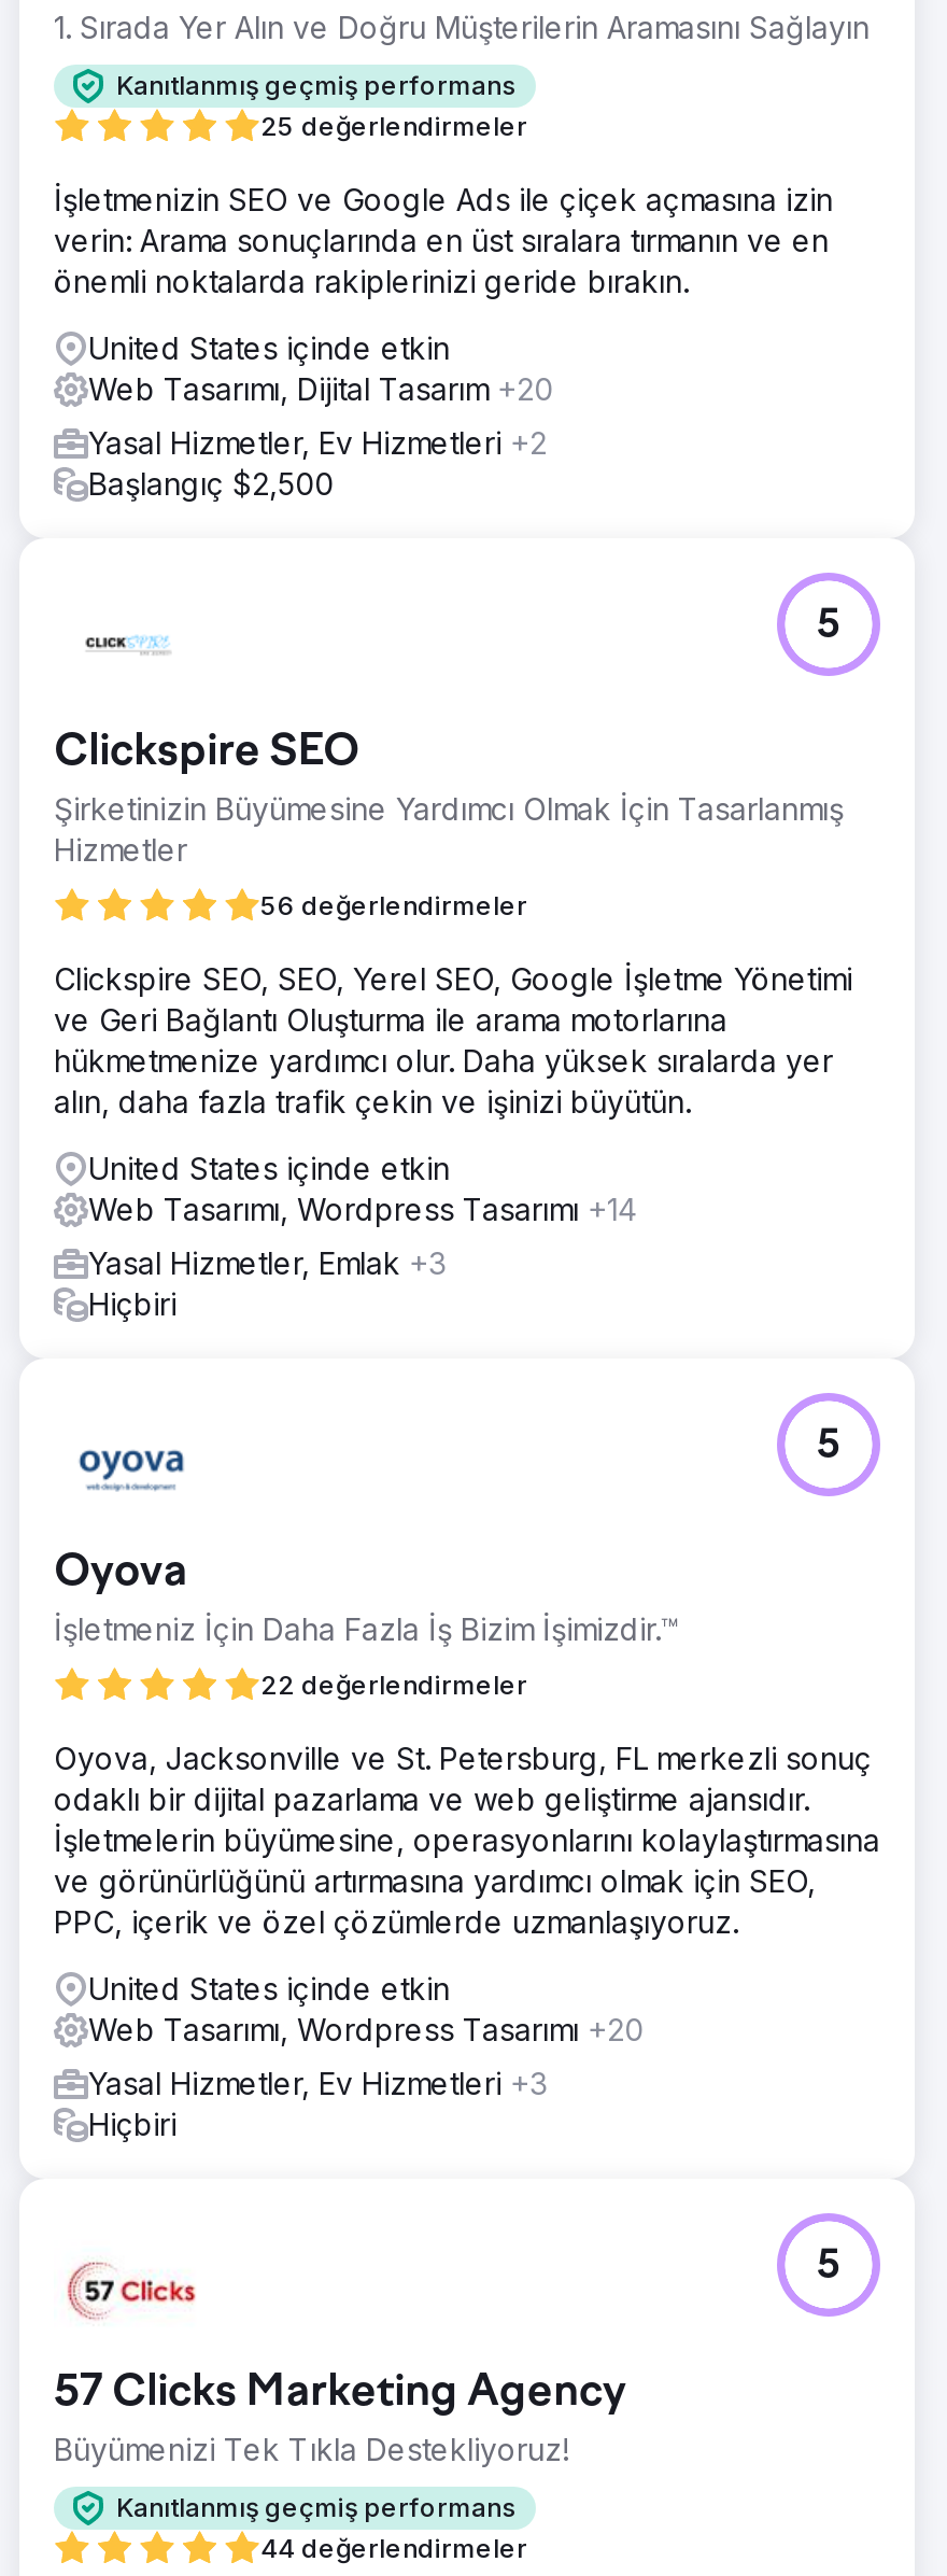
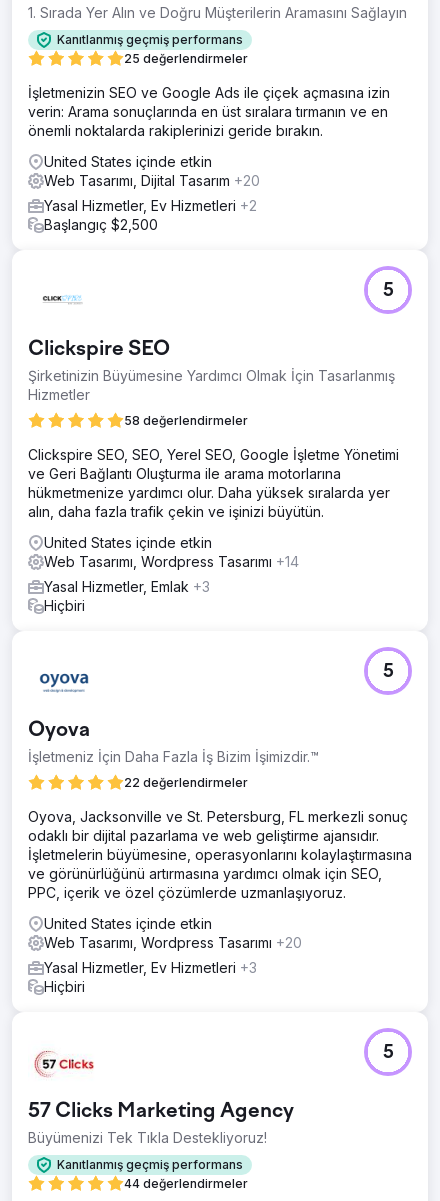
[260,888,527,921] 56 değerlendirmeler -> [124,413,248,428] 58 değerlendirmeler

